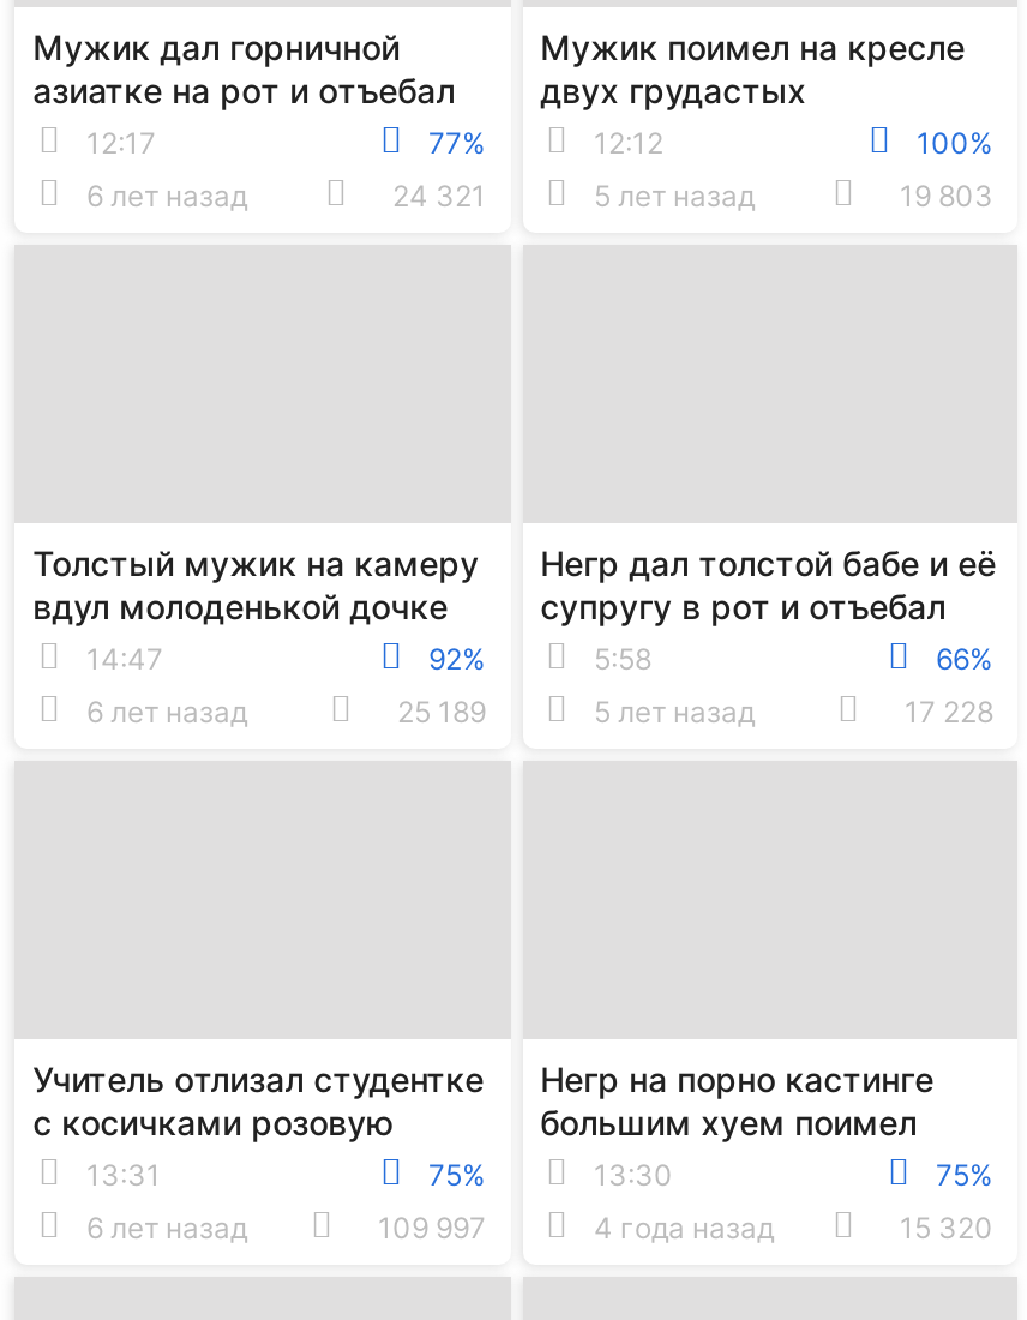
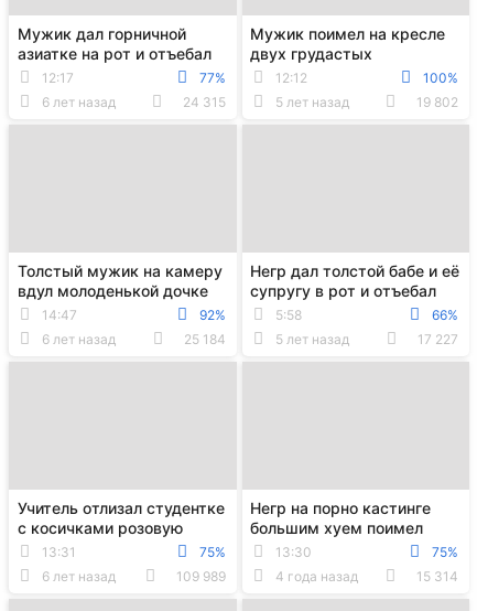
[392,178,486,214] 24 321 -> [182,94,225,110] 24 315
[900,178,993,214] 19 803 -> [416,94,458,110] 19 802
[397,694,486,730] 25 189 -> [183,331,225,348] 25 184
[905,694,993,730] 17 228 -> [418,331,458,348] 17 227
[378,1210,486,1246] 109 997 -> [176,568,225,585] 109 989
[900,1210,993,1246] 15 320 -> [416,568,458,585] 15 314

